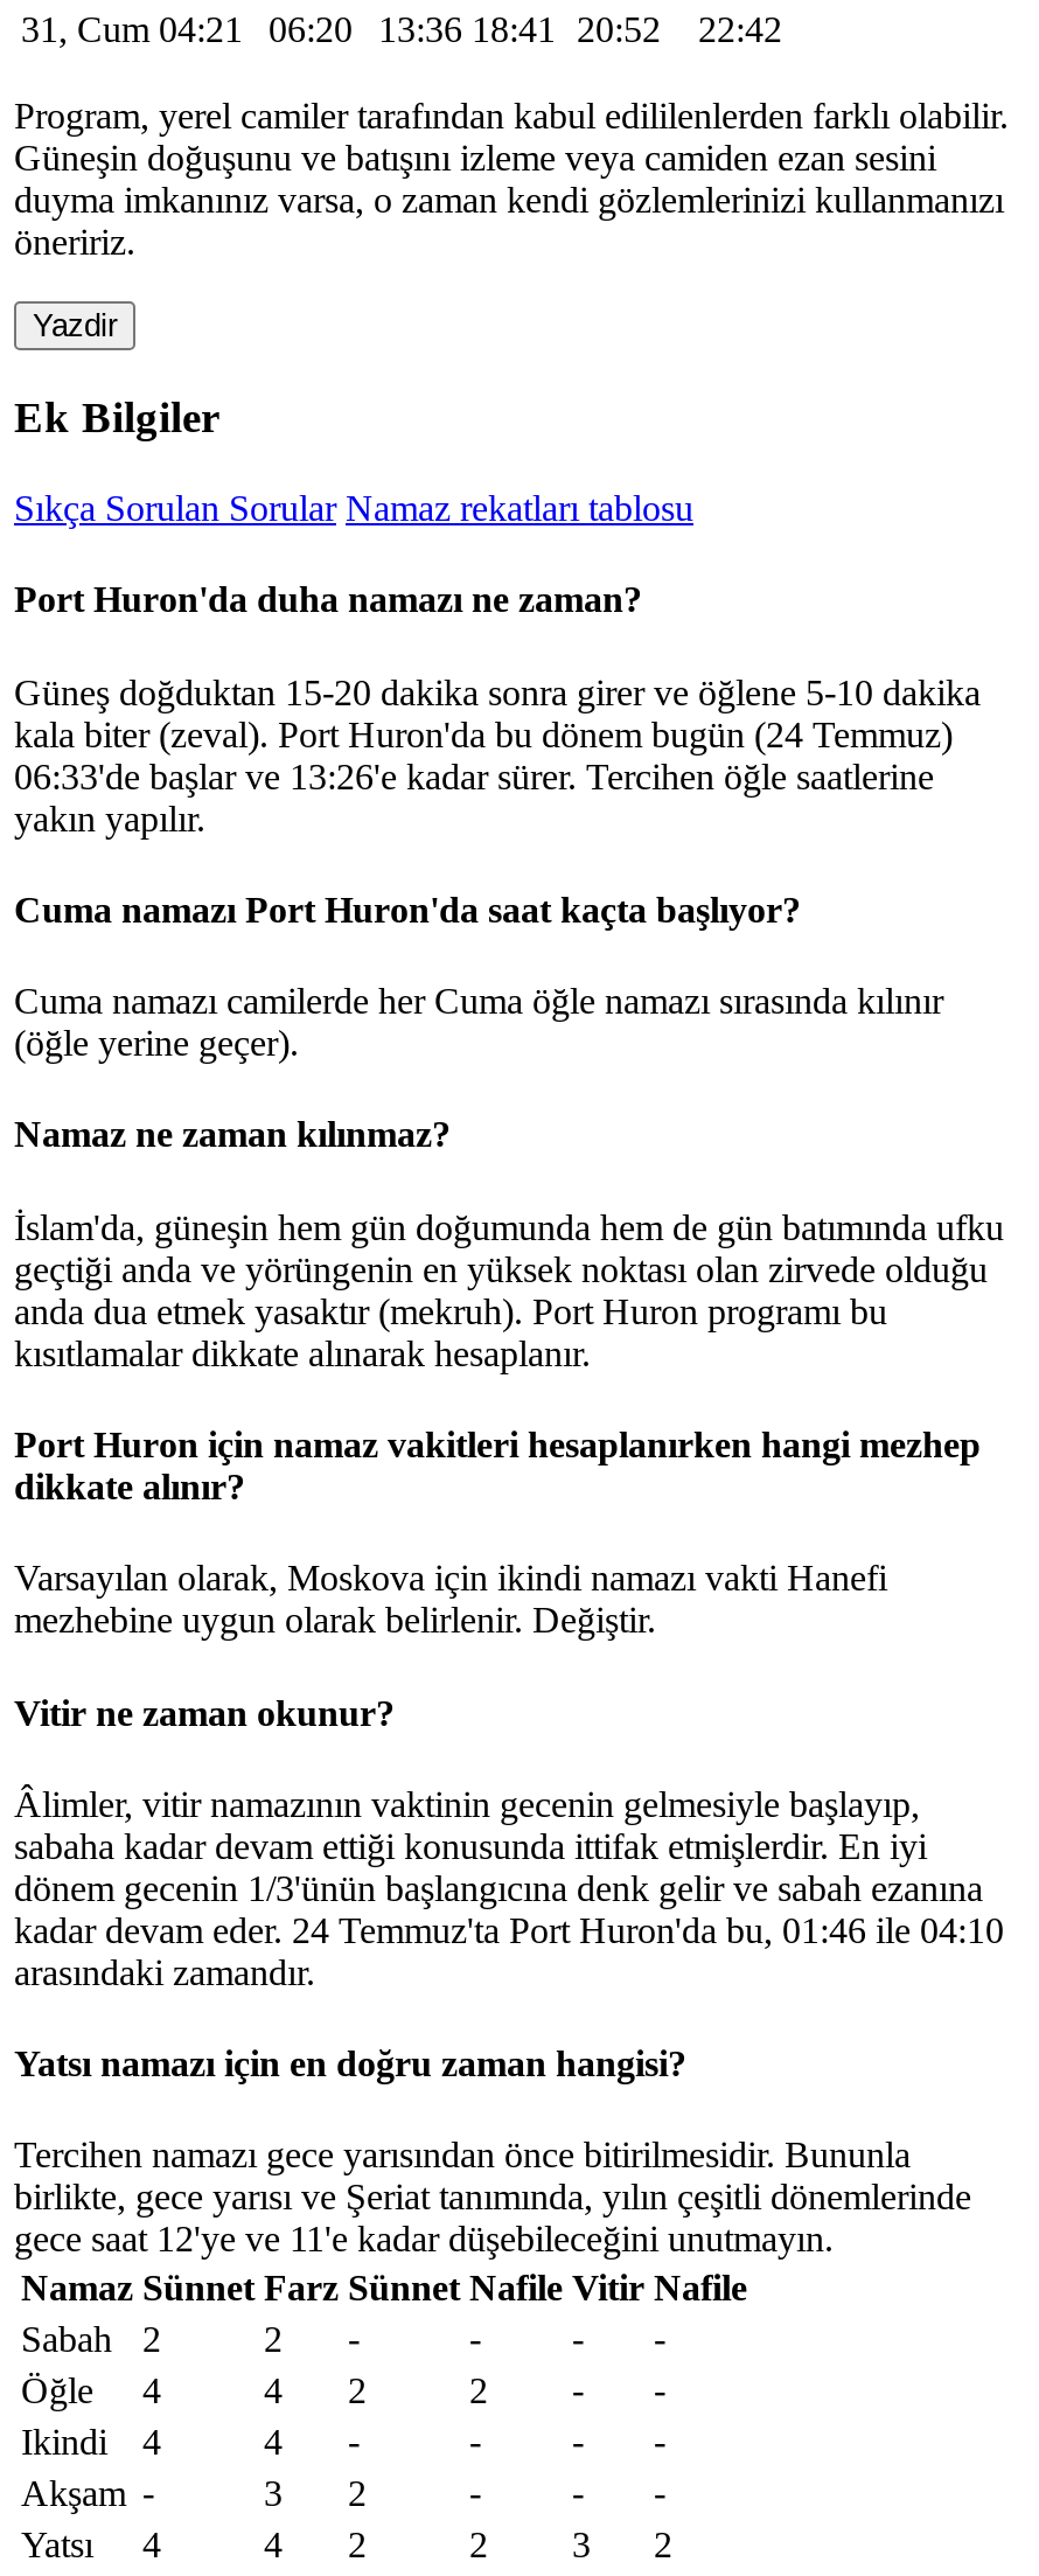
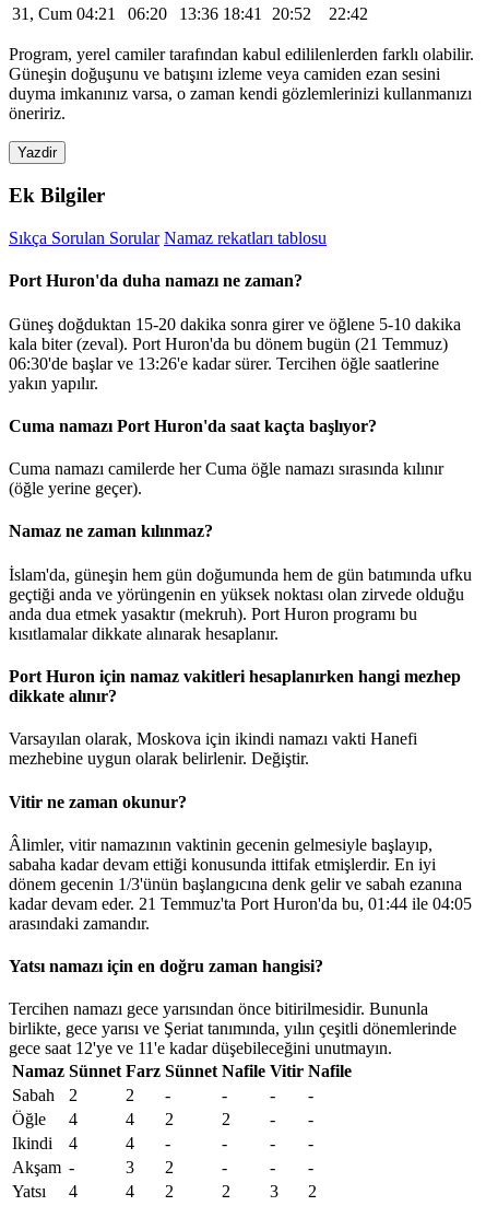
[14,714,953,754] kala biter (zeval). Port Huron'da bu dönem bugün (24 Temmuz) -> [9,334,448,353] kala biter (zeval). Port Huron'da bu dönem bugün (21 Temmuz)
[14,756,934,796] 06:33'de başlar ve 13:26'e kadar sürer. Tercihen öğle saatlerine -> [9,354,439,373] 06:30'de başlar ve 13:26'e kadar sürer. Tercihen öğle saatlerine
[14,1910,1004,1950] kadar devam eder. 24 Temmuz'ta Port Huron'da bu, 01:46 ile 04:10 -> [9,894,472,913] kadar devam eder. 21 Temmuz'ta Port Huron'da bu, 01:44 ile 04:05

